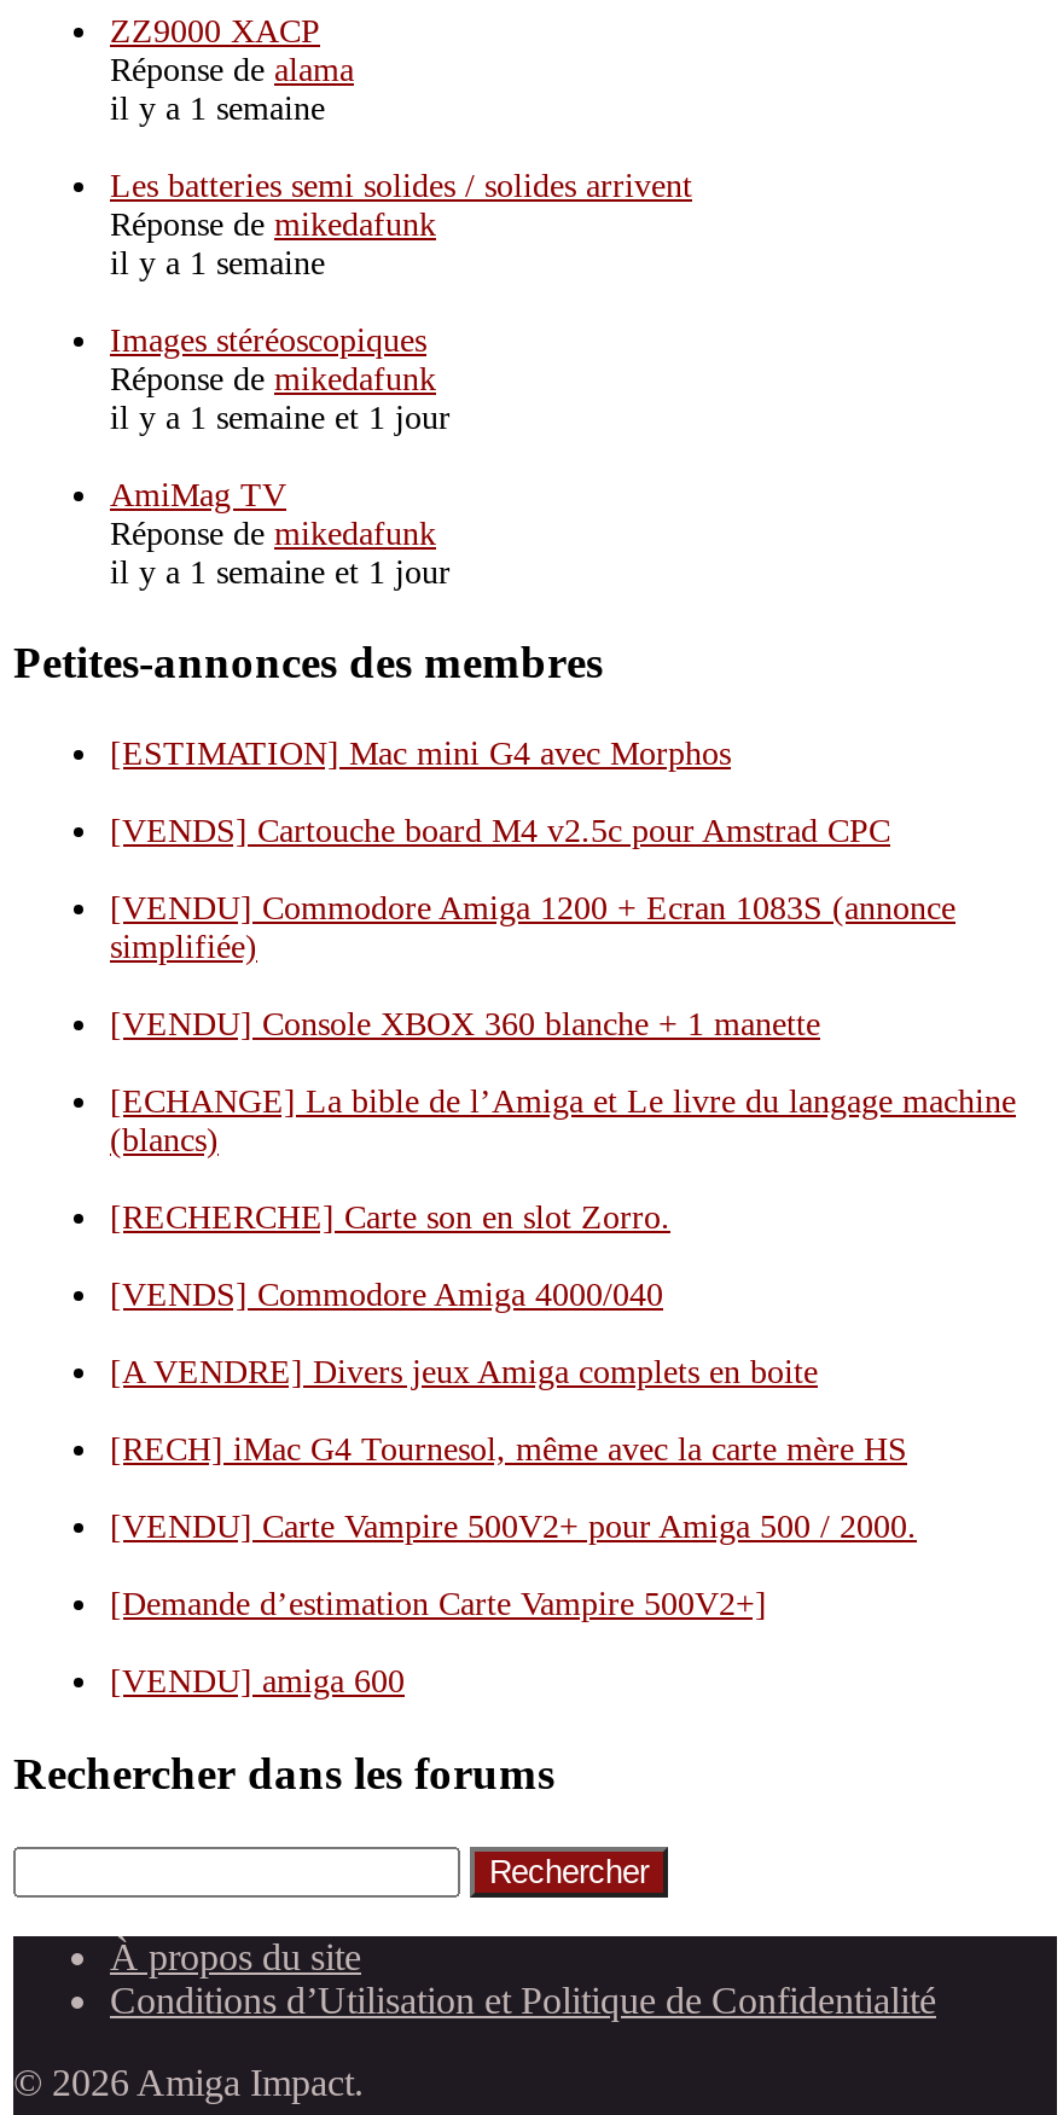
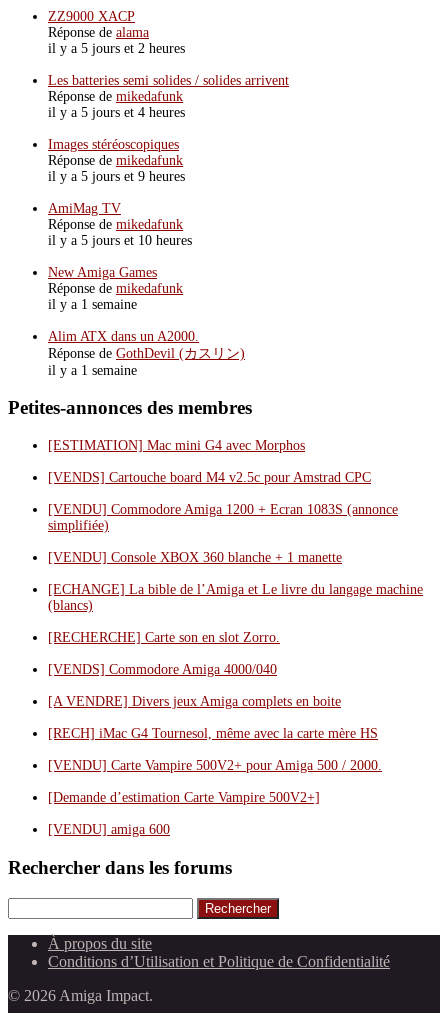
[110,90,325,126] il y a 1 semaine -> [48,41,185,56] il y a 5 jours et 2 heures
[110,244,325,281] il y a 1 semaine -> [48,105,185,120] il y a 5 jours et 4 heures
[110,399,451,435] il y a 1 semaine et 1 jour -> [48,169,185,184] il y a 5 jours et 9 heures
[110,554,451,590] il y a 1 semaine et 1 jour -> [48,233,245,378] il y a 5 jours et 10 heures | New Amiga Games | Réponse de mikedafunk | il y a 1 semaine | Alim ATX dans un A2000. | Réponse de GothDevil (カスリン) | il y a 1 semaine

